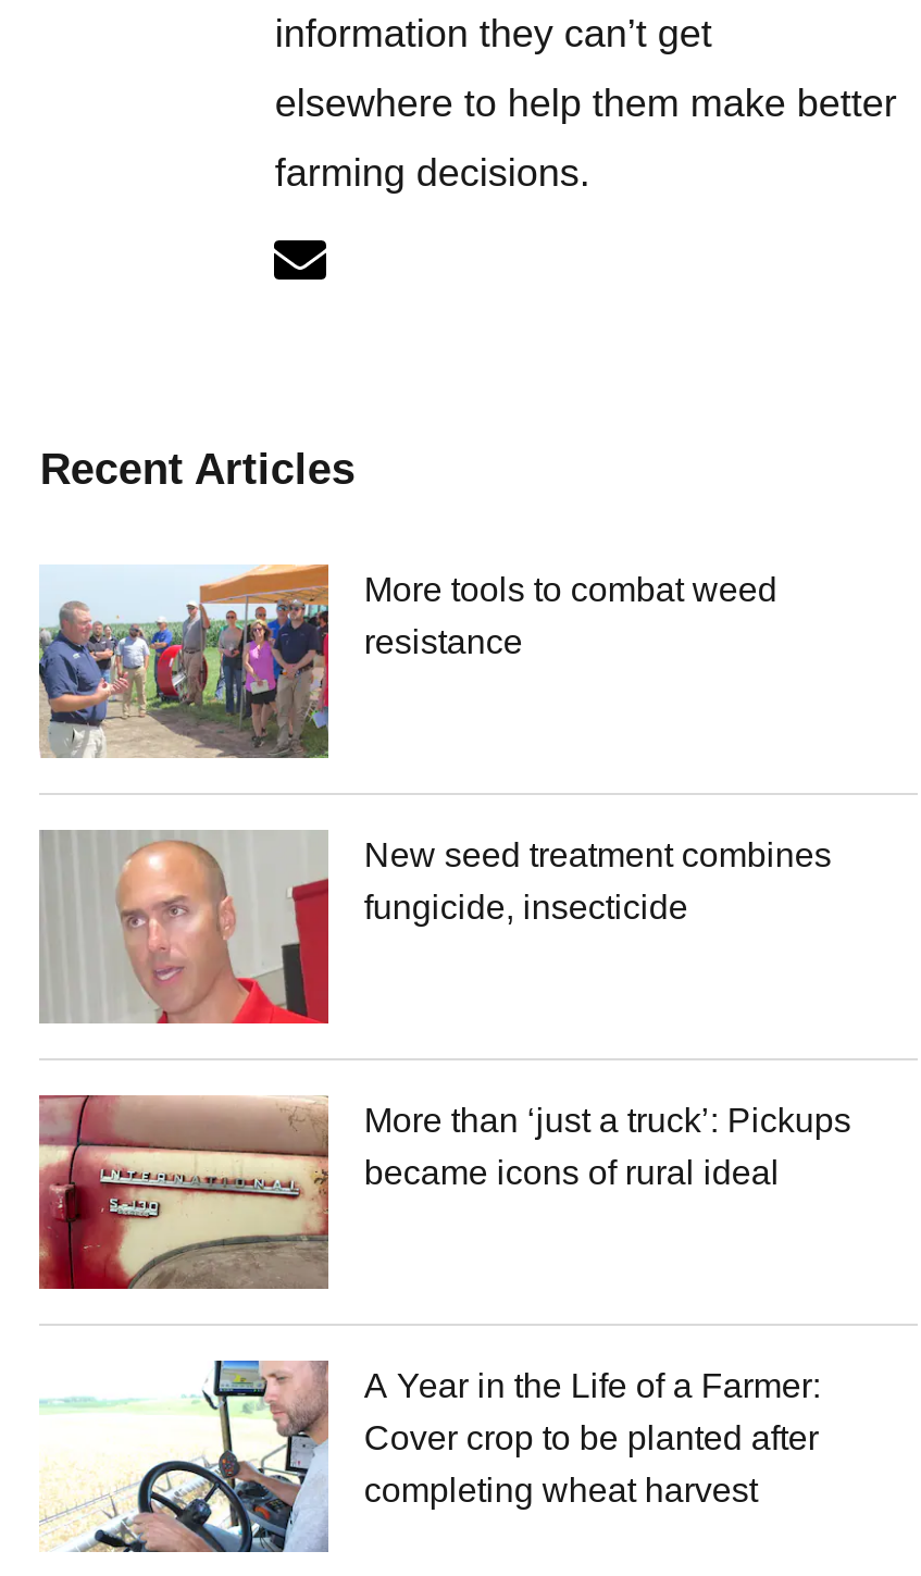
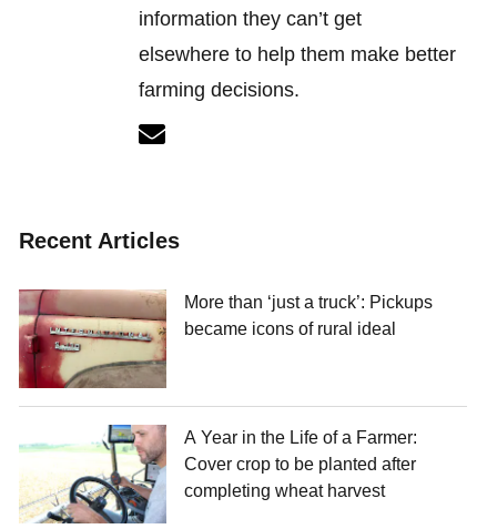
[37,564,777,758] [image] | More tools to combat weed | resistance -> none
[37,828,832,1026] [image] | New seed treatment combines | fungicide, insecticide -> none

